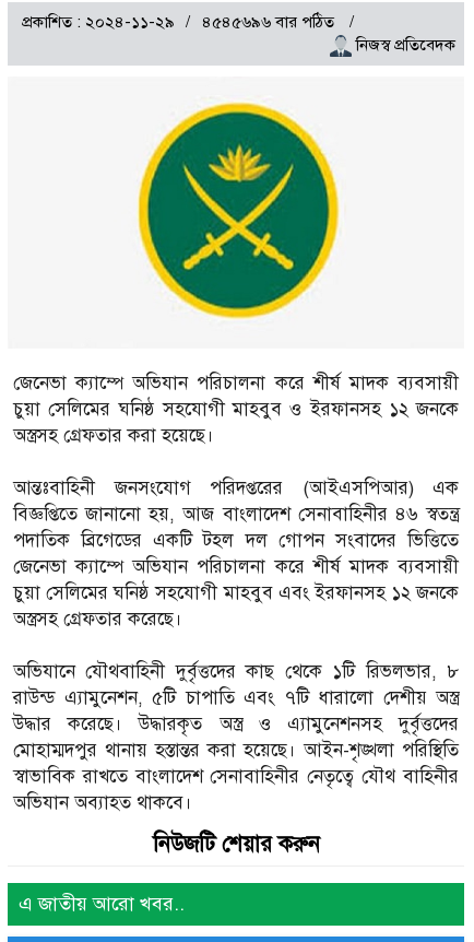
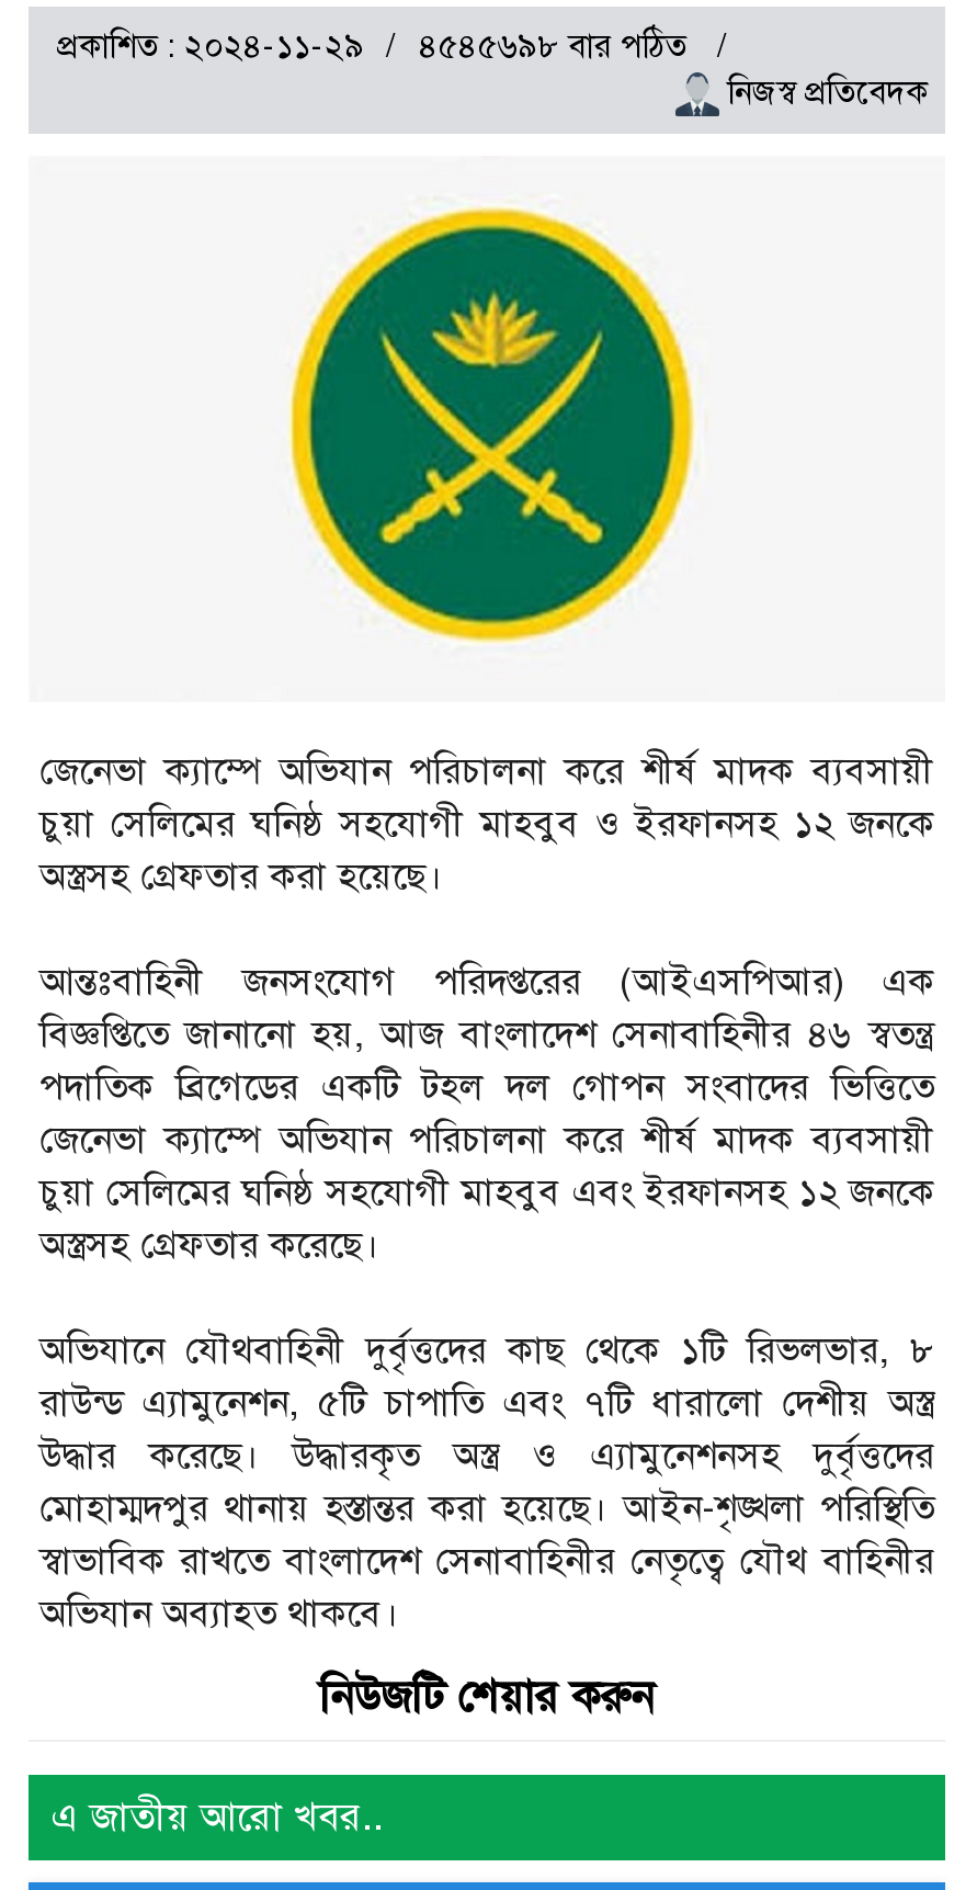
[22,12,339,32] প্রকাশিত : ২০২৪-১১-২৯ ৪৫৪৫৬৯৬ বার পঠিত -> [57,26,695,66] প্রকাশিত : ২০২৪-১১-২৯ ৪৫৪৫৬৯৮ বার পঠিত

